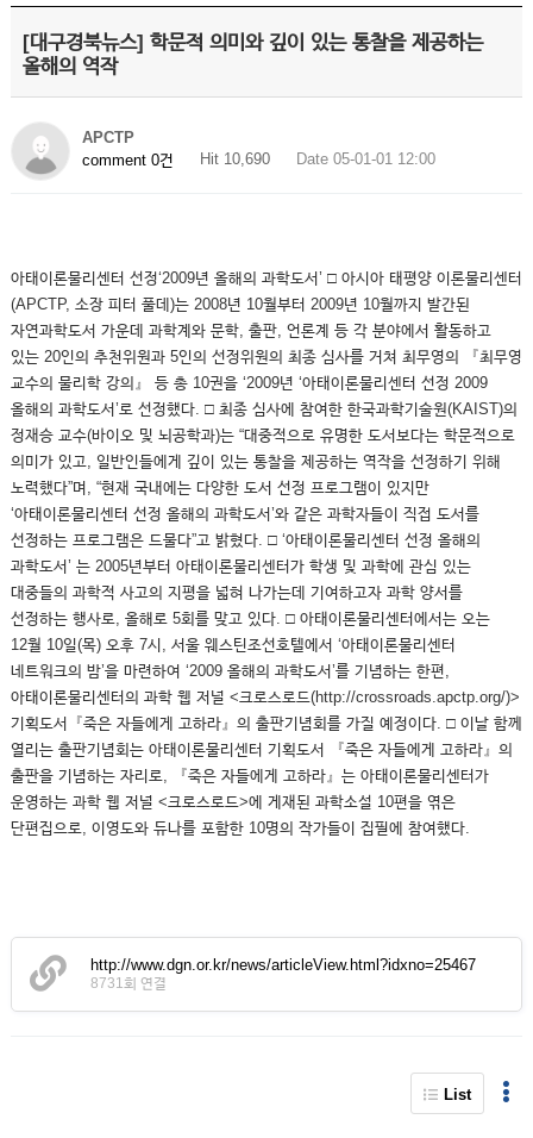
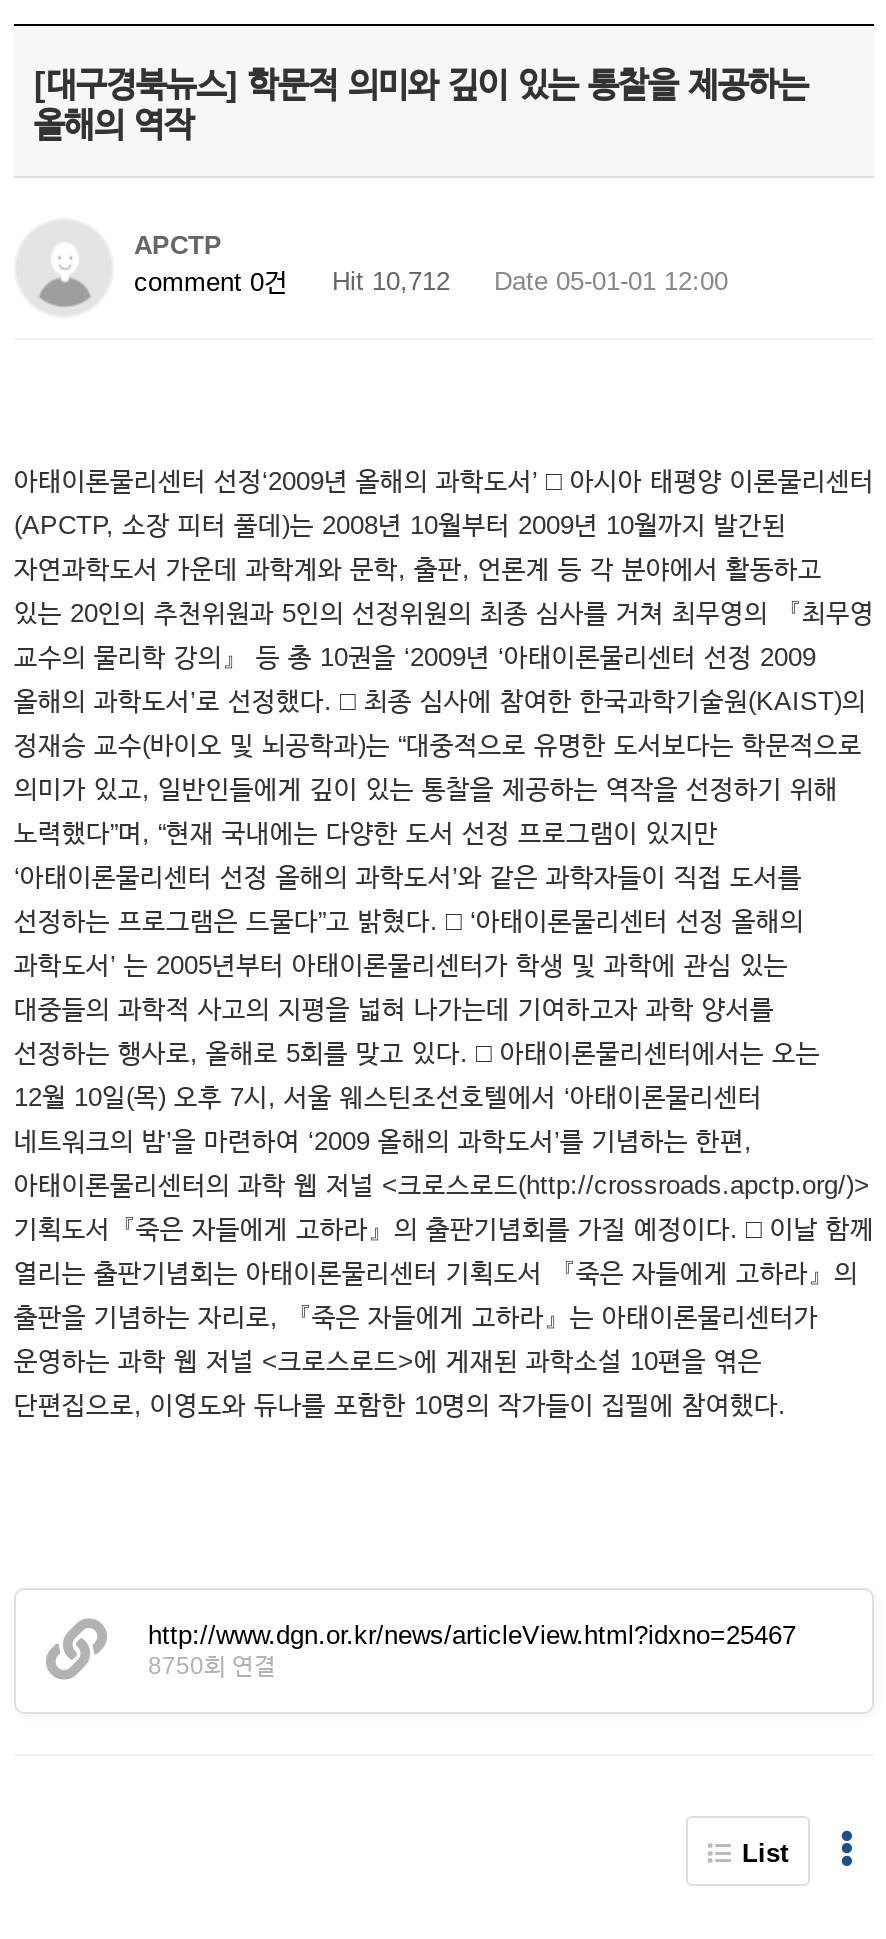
[82,150,435,169] comment 0건 Hit 10,690 Date 05-01-01 12:00 -> [134,266,728,297] comment 0건 Hit 10,712 Date 05-01-01 12:00
[90,975,167,992] 8731회 연결 -> [148,1652,276,1680] 8750회 연결

